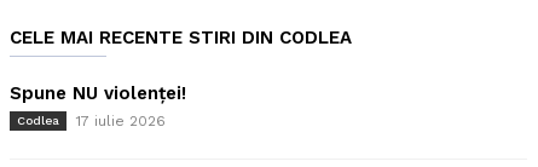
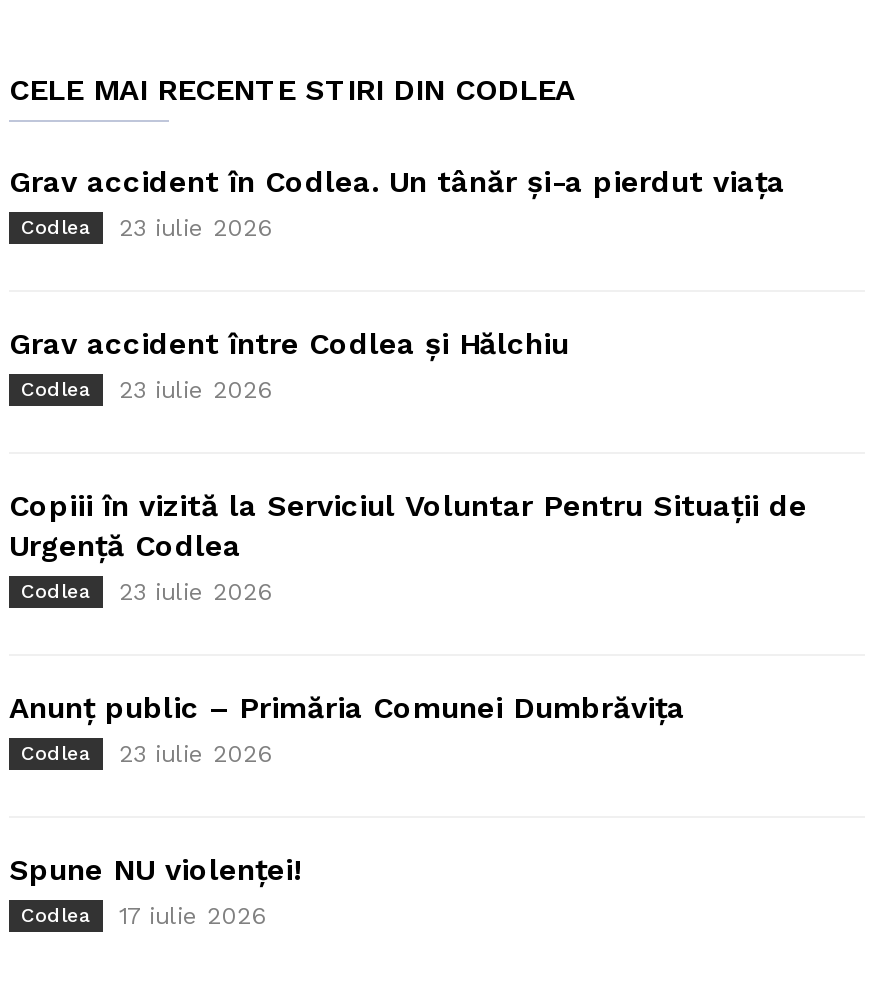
none -> [9,165,807,769] Grav accident în Codlea. Un tânăr și-a pierdut viața | Codlea | 23 iulie 2026 | Grav accident între Codlea și Hălchiu | Codlea | 23 iulie 2026 | Copiii în vizită la Serviciul Voluntar Pentru Situații de | Urgență Codlea | Codlea | 23 iulie 2026 | Anunț public – Primăria Comunei Dumbrăvița | Codlea | 23 iulie 2026

